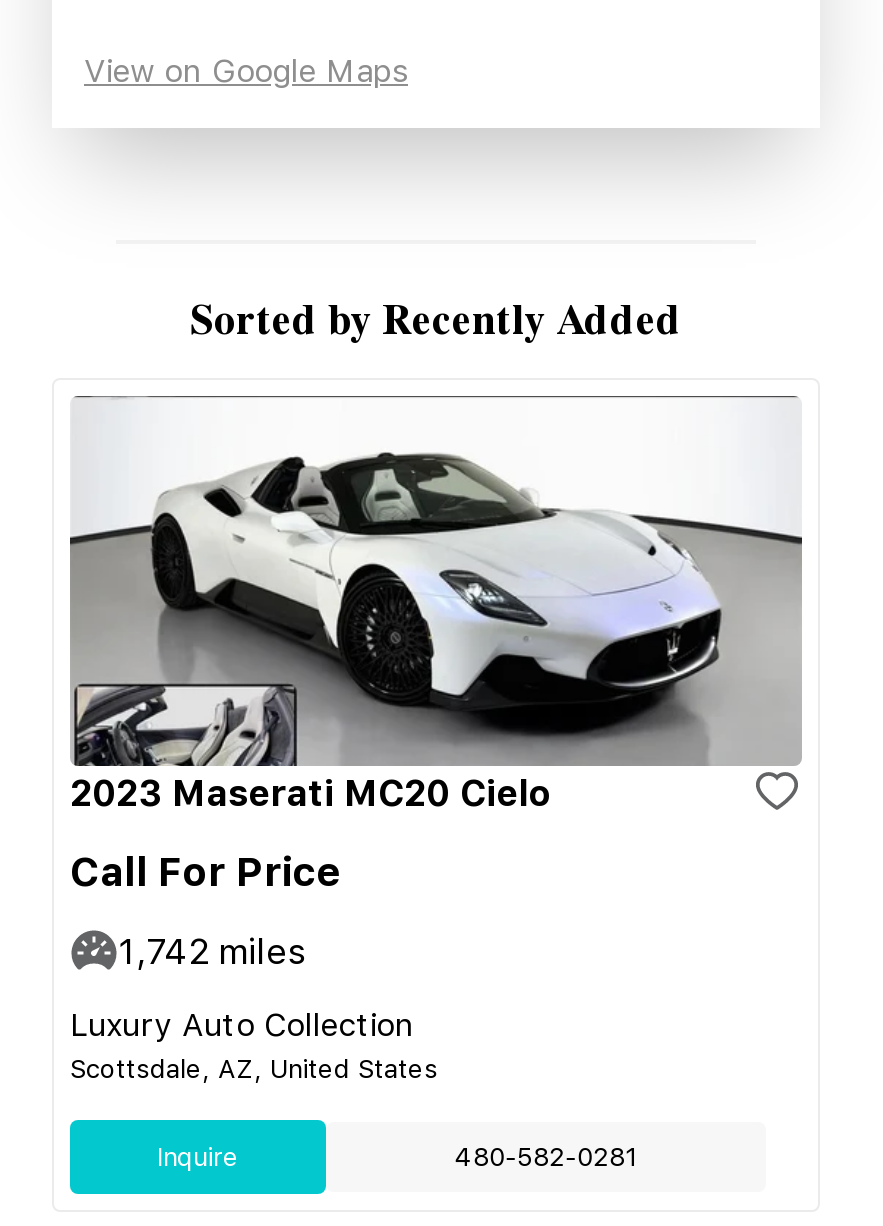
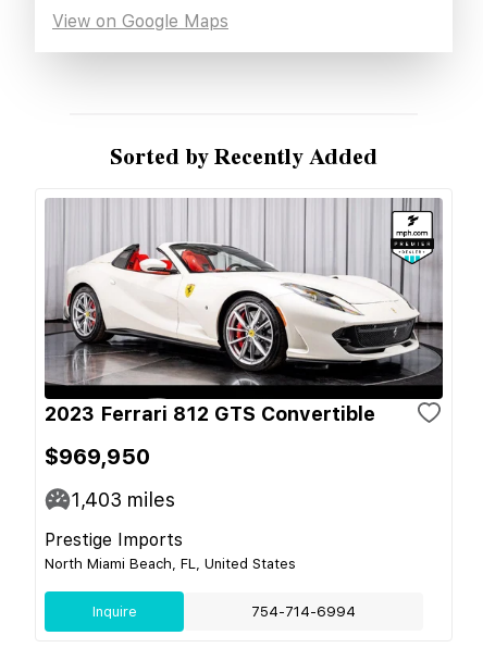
[70,398,802,814] [image] | 2023 Maserati MC20 Cielo -> [45,198,443,425] [image] | 2023 Ferrari 812 GTS Convertible
[70,848,340,896] Call For Price -> [45,443,150,469] $969,950
[118,930,306,972] 1,742 miles -> [71,488,175,511] 1,403 miles
[70,1006,438,1084] Luxury Auto Collection | Scottsdale, AZ, United States -> [45,529,296,572] Prestige Imports | North Miami Beach, FL, United States
[455,1142,637,1172] 480-582-0281 -> [251,603,356,620] 754-714-6994

